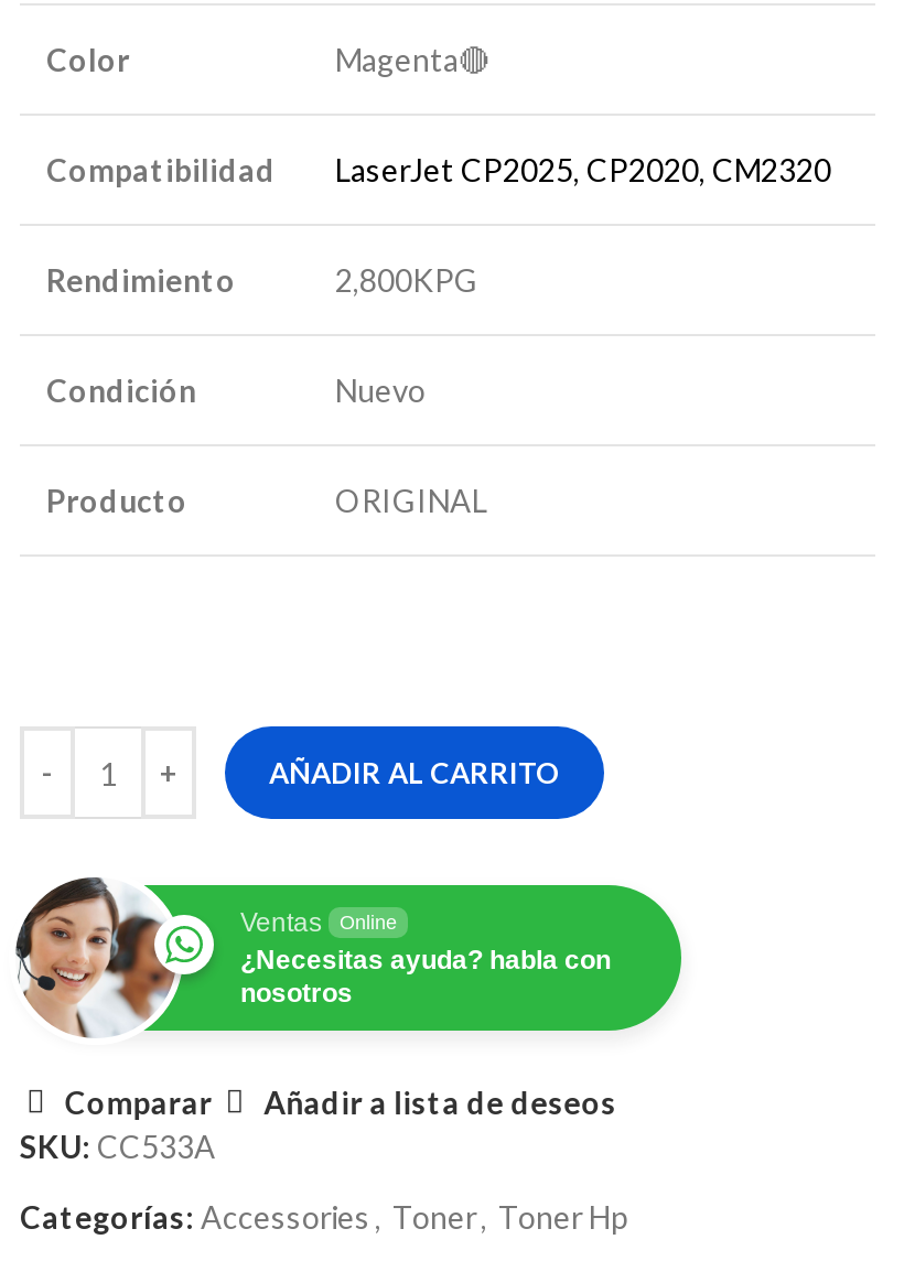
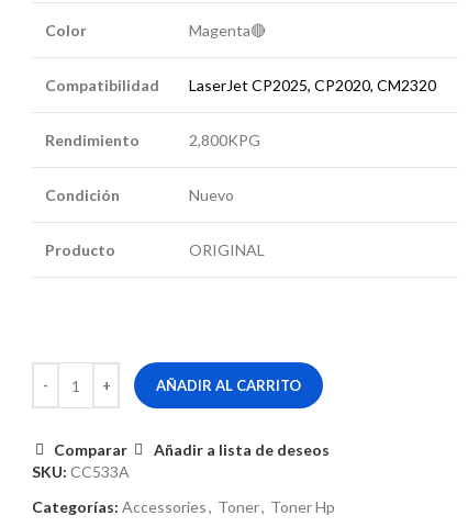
[13,876,683,1039] [image] | Ventas | Online | ¿Necesitas ayuda? habla con | nosotros -> none

